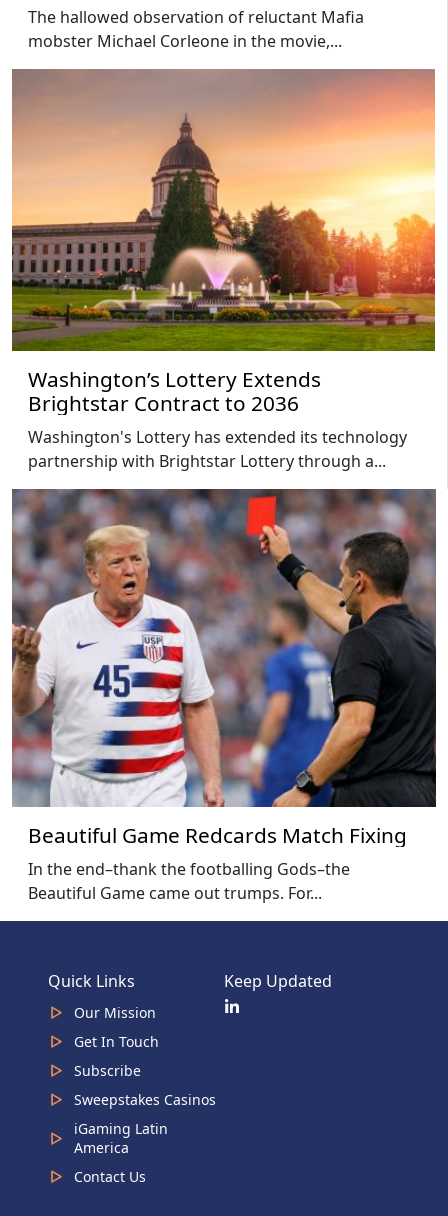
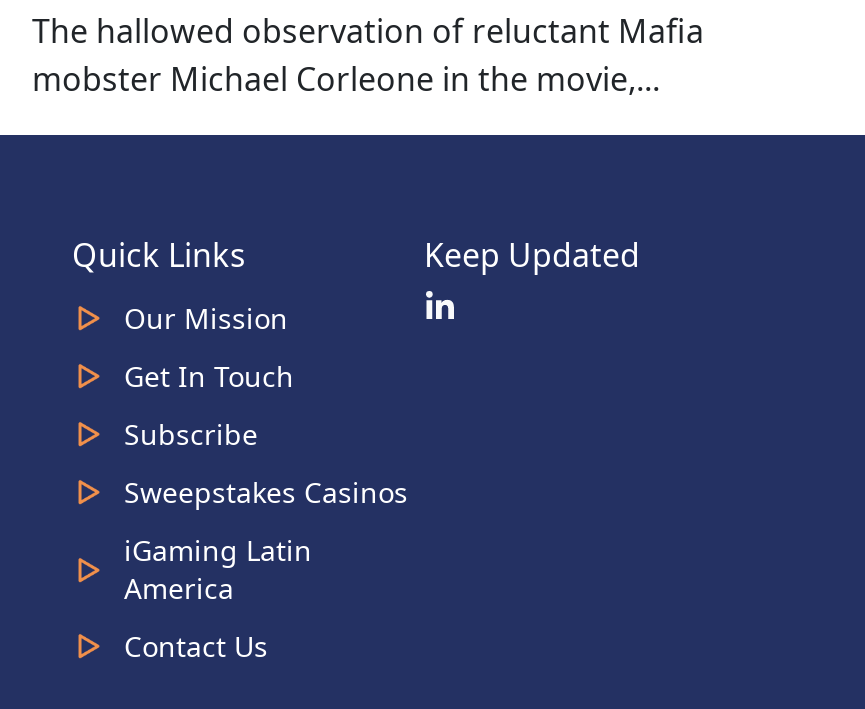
[11,68,436,472] [image] | Washington’s Lottery Extends | Brightstar Contract to 2036 | Washington's Lottery has extended its technology | partnership with Brightstar Lottery through a... -> none
[11,488,437,904] [image] | Beautiful Game Redcards Match Fixing | In the end–thank the footballing Gods–the | Beautiful Game came out trumps. For... -> none

